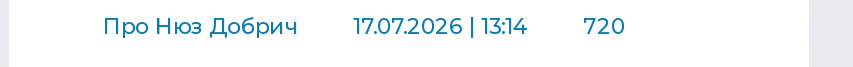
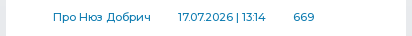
[583,12,625,40] 720 -> [293,10,314,24] 669

